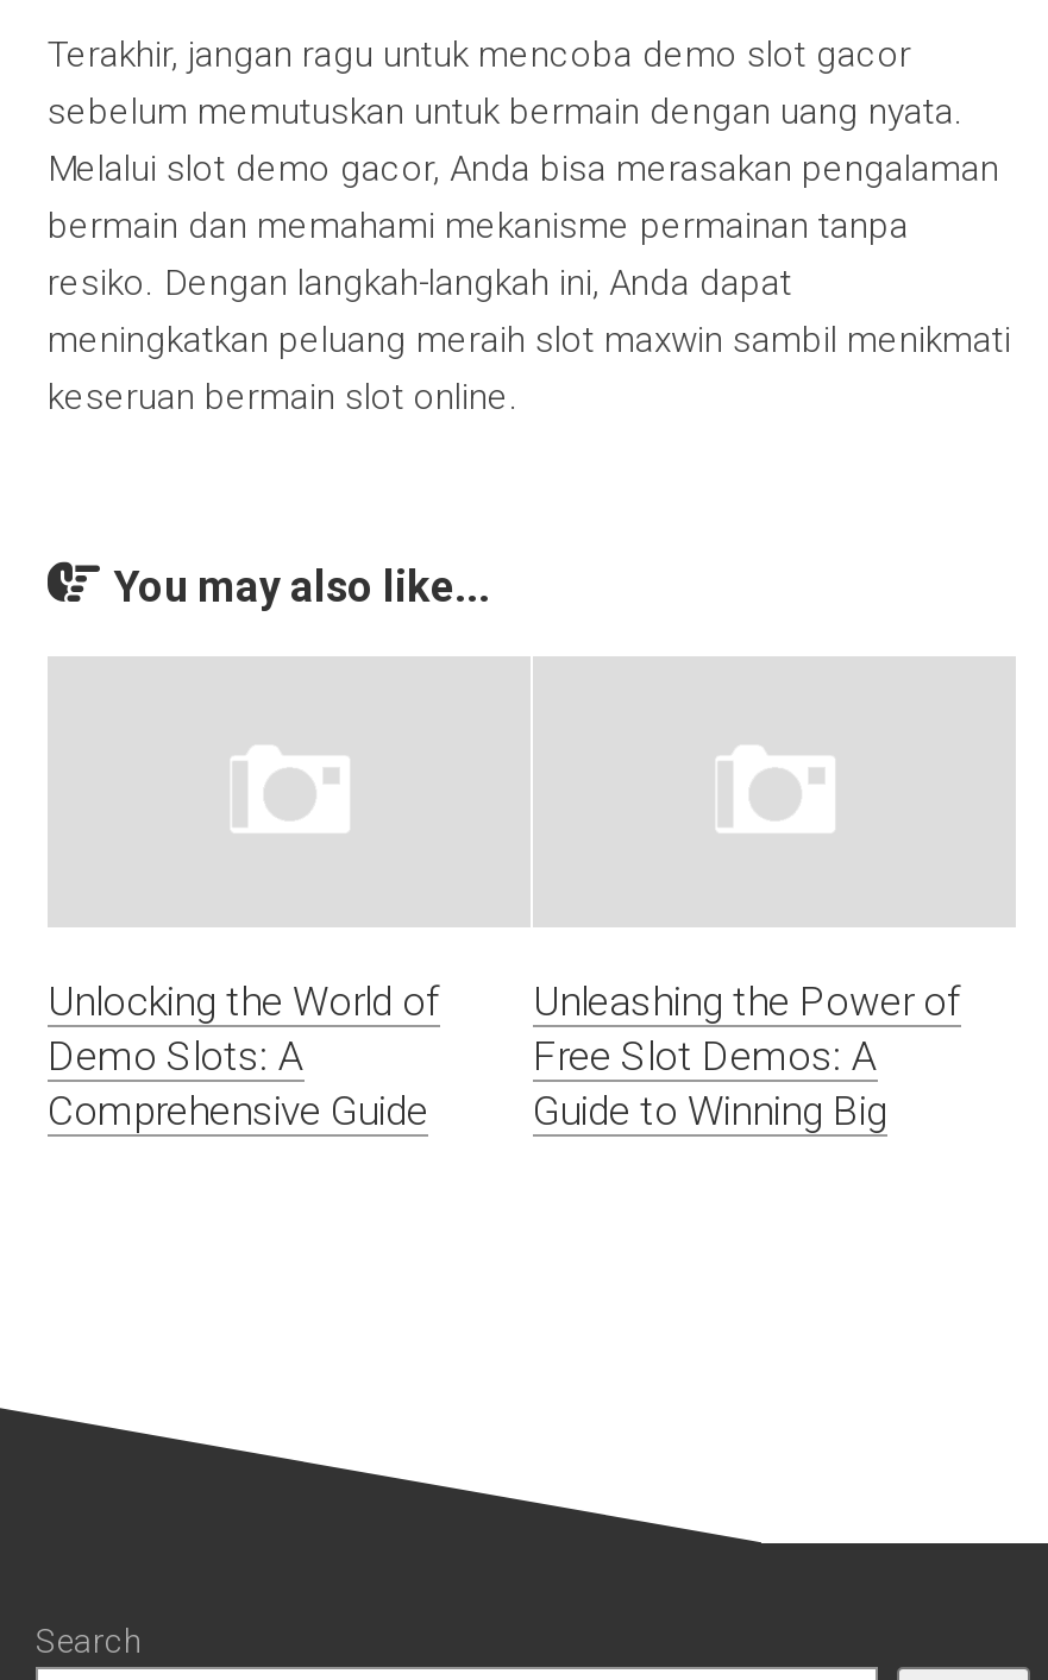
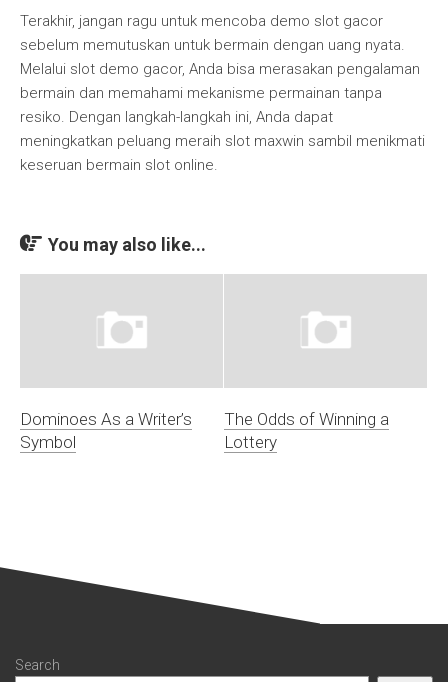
[48,977,440,1134] Unlocking the World of | Demo Slots: A | Comprehensive Guide -> [20,409,192,452] Dominoes As a Writer’s | Symbol
[533,977,961,1134] Unleashing the Power of | Free Slot Demos: A | Guide to Winning Big -> [224,409,389,452] The Odds of Winning a | Lottery

